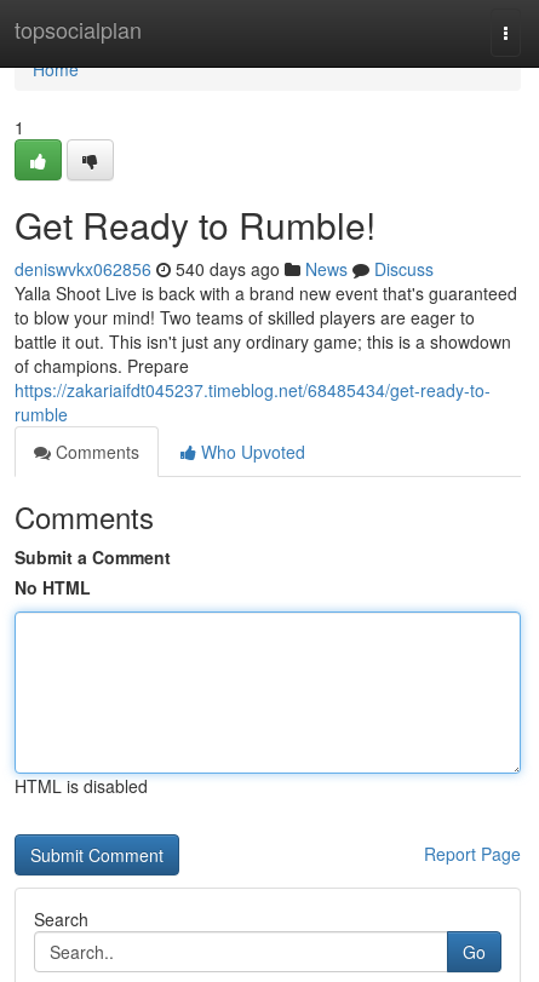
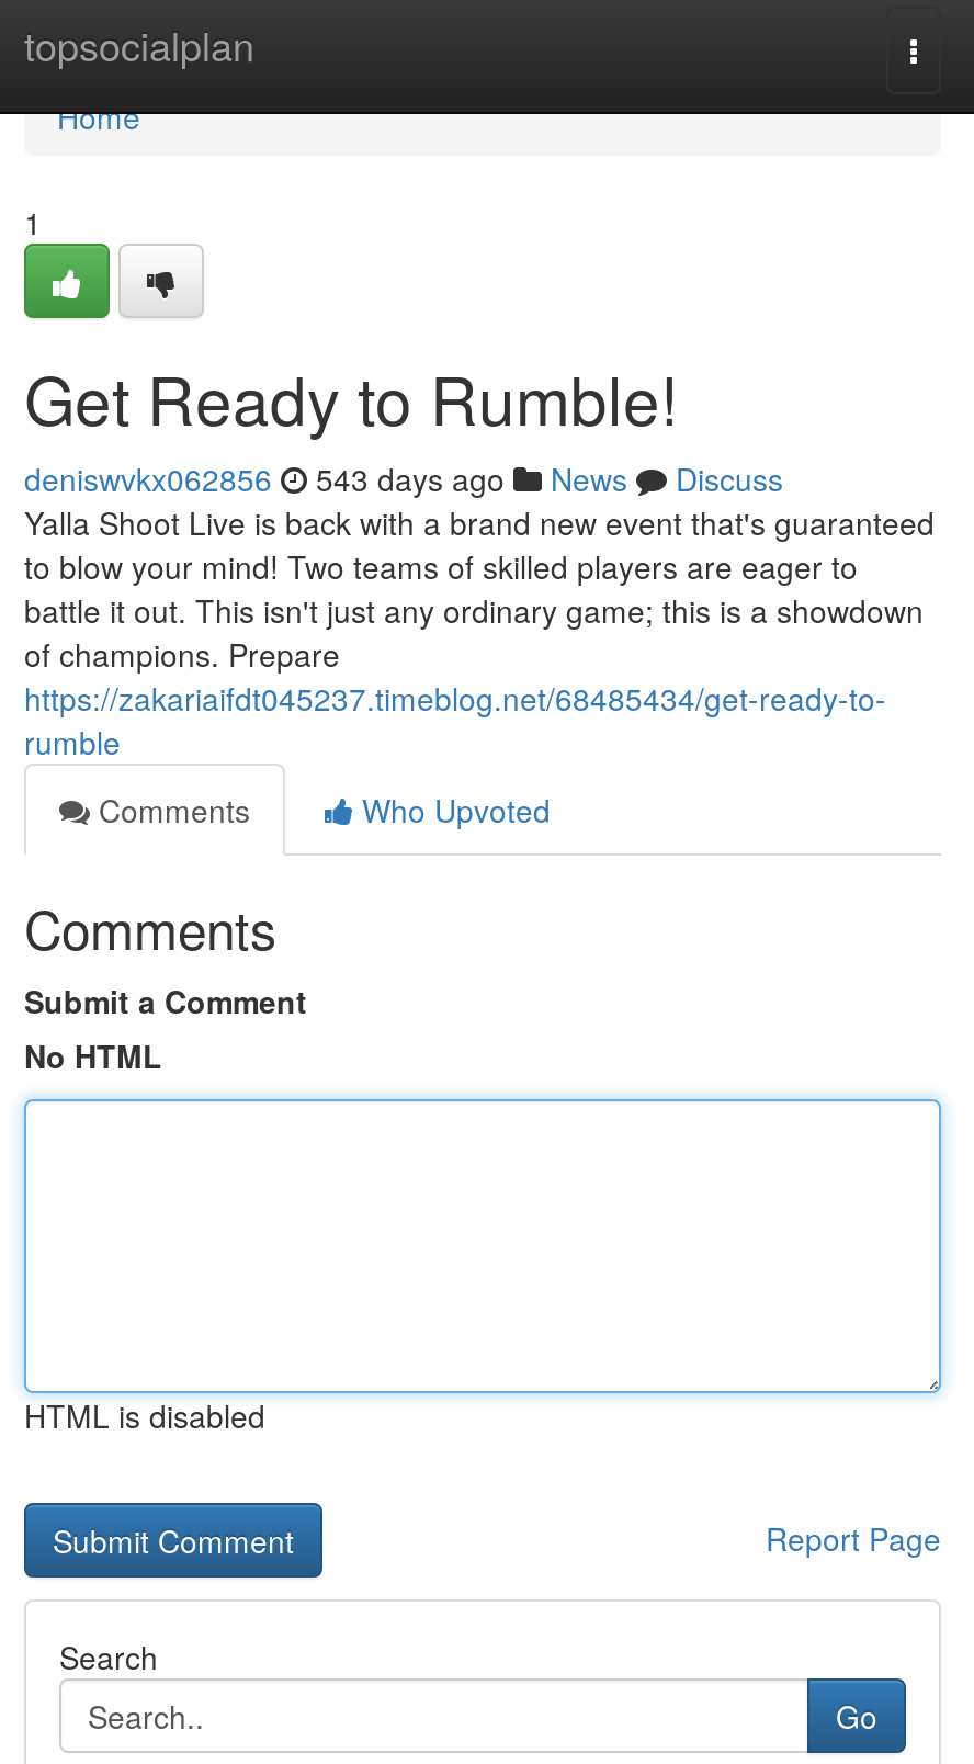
[15,257,434,281] deniswvkx062856 540 days ago News Discuss -> [24,456,783,500] deniswvkx062856 543 days ago News Discuss

